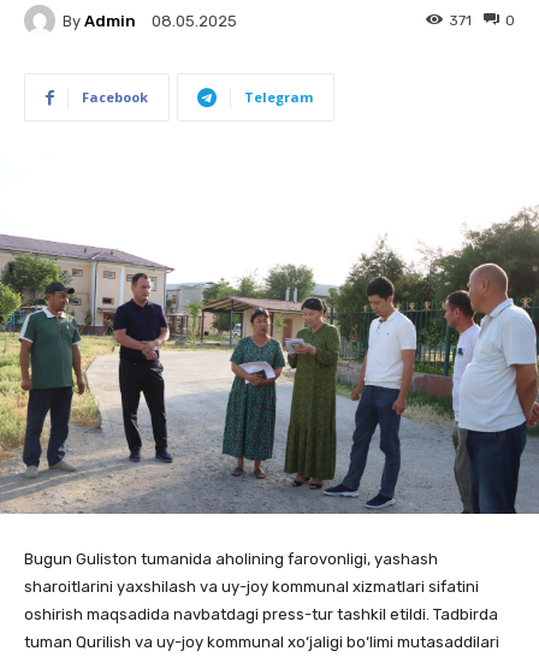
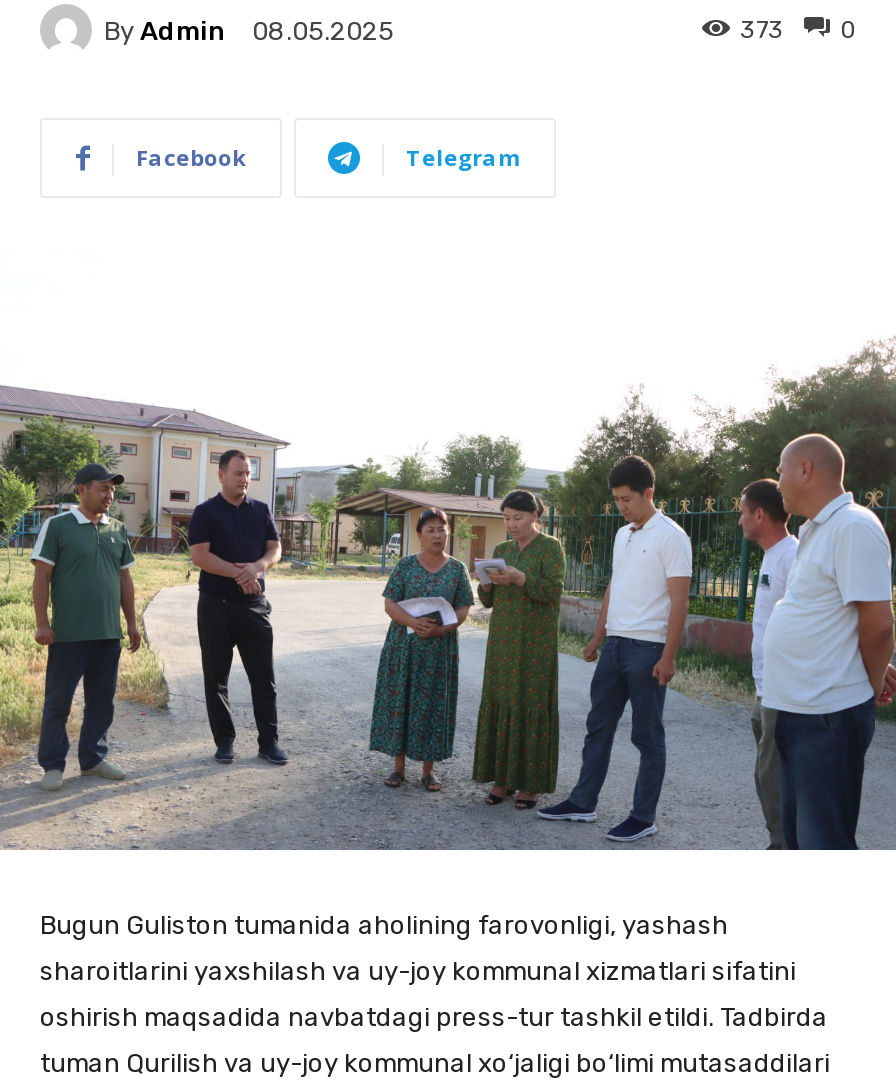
[449,12,472,29] 371 -> [740,16,784,44] 373

